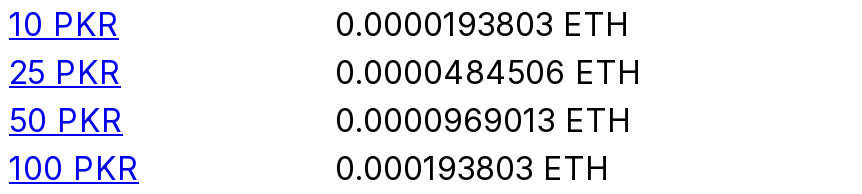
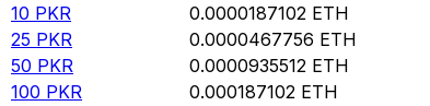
[335,5,631,45] 0.0000193803 ETH -> [189,3,349,24] 0.0000187102 ETH
[335,53,643,93] 0.0000484506 ETH -> [189,29,357,51] 0.0000467756 ETH
[335,101,633,141] 0.0000969013 ETH -> [189,55,349,77] 0.0000935512 ETH
[335,149,611,189] 0.000193803 ETH -> [189,81,338,103] 0.000187102 ETH

